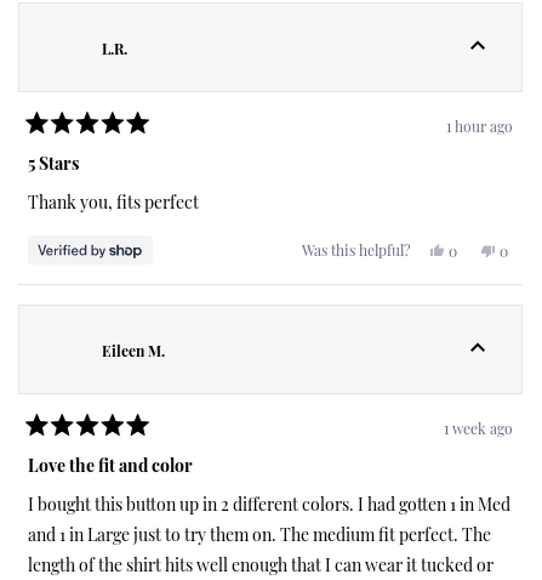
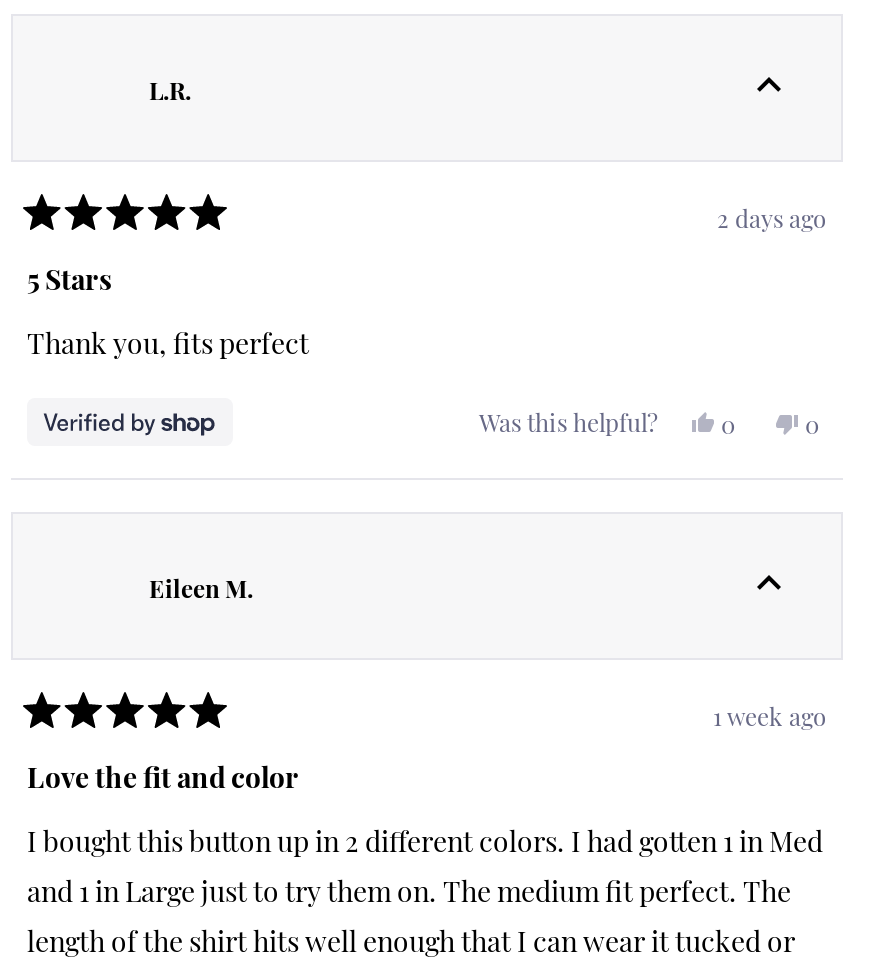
[446,116,513,136] 1 hour ago -> [717,200,827,234] 2 days ago

